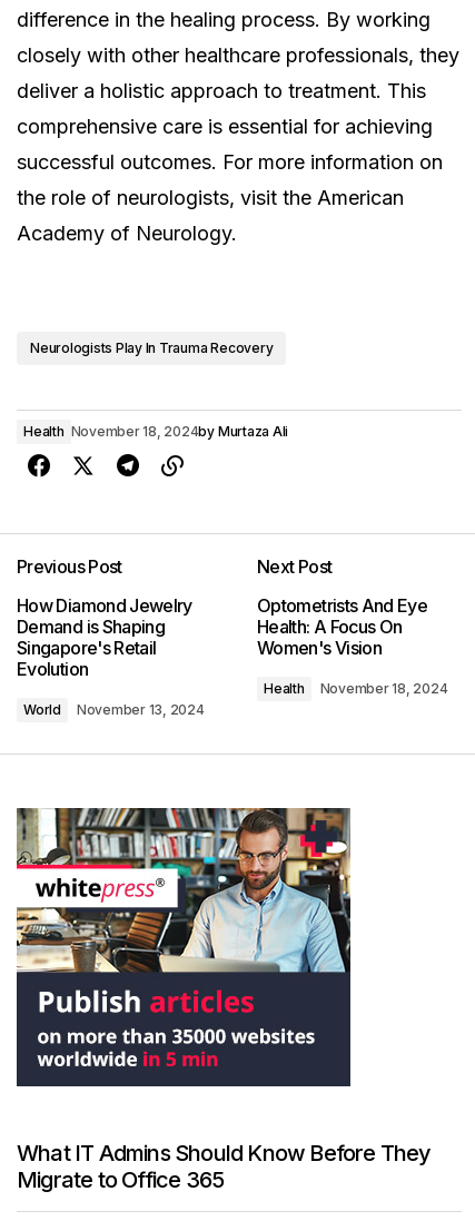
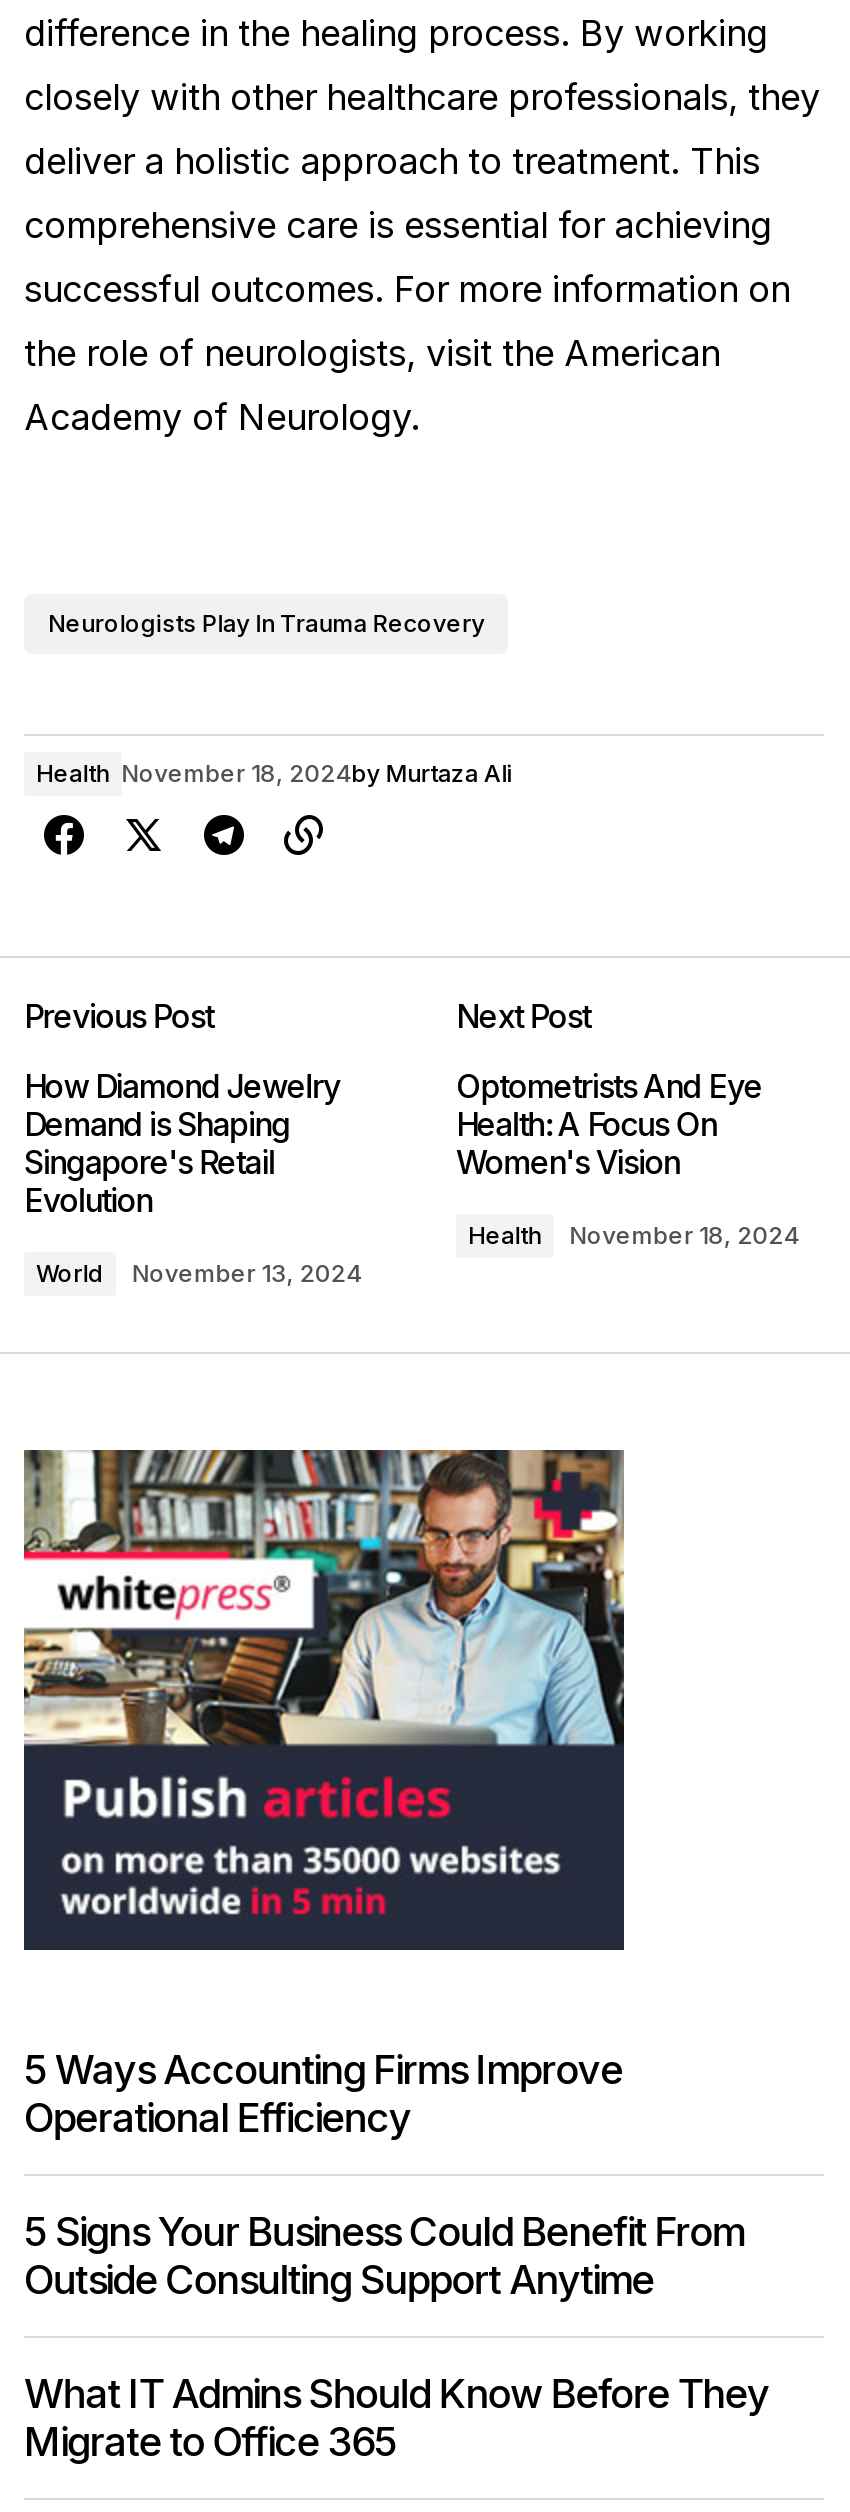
none -> [24,2045,744,2303] 5 Ways Accounting Firms Improve | Operational Efficiency | 5 Signs Your Business Could Benefit From | Outside Consulting Support Anytime

